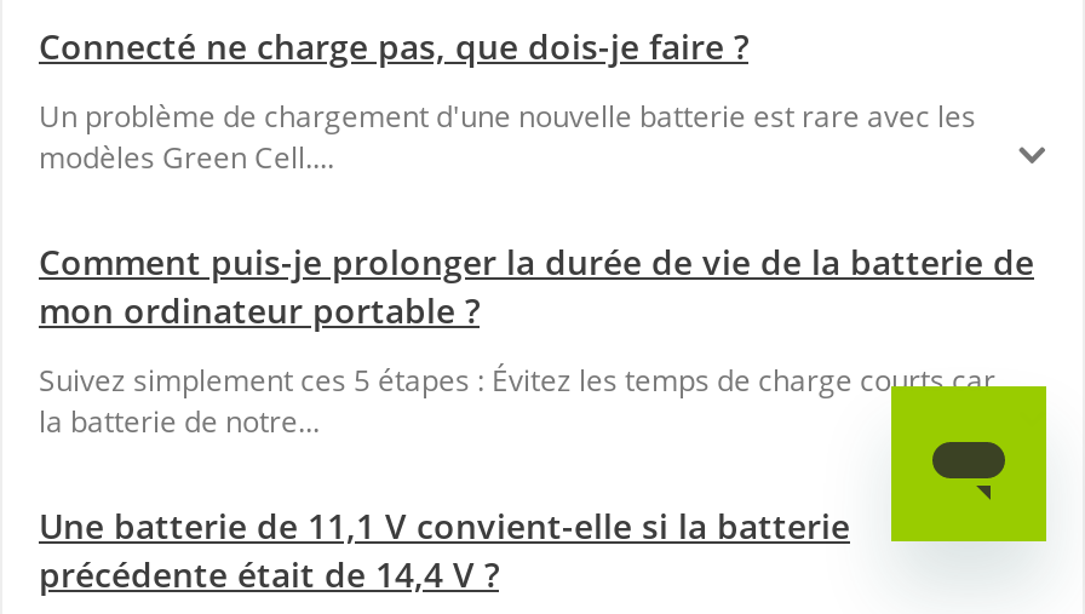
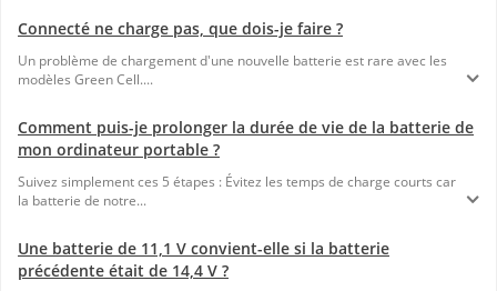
[889,384,1049,549] [image] -> none

